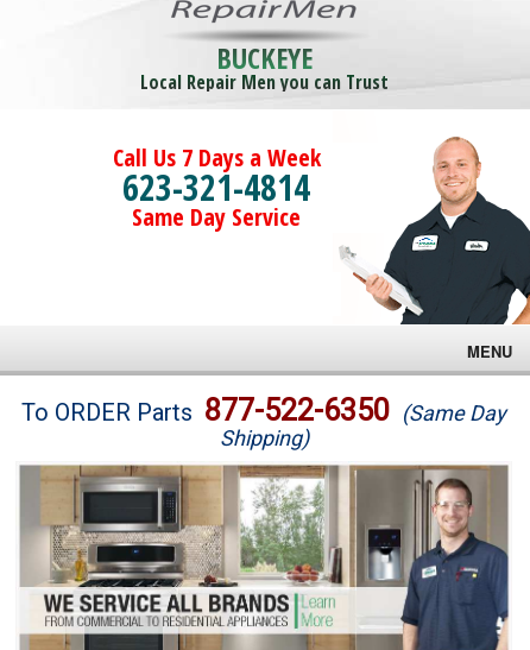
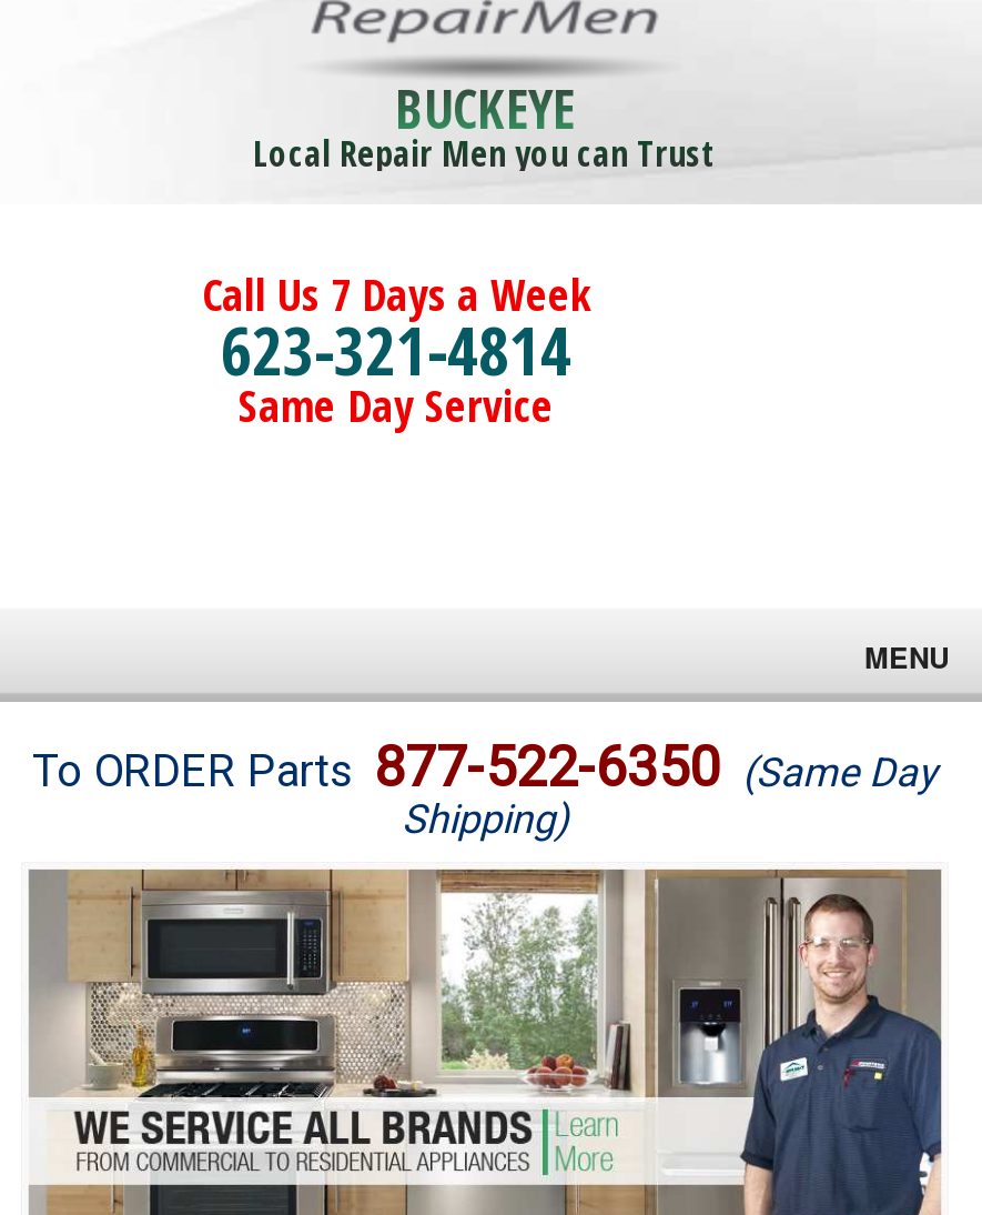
[340,135,526,326] [image] -> none

